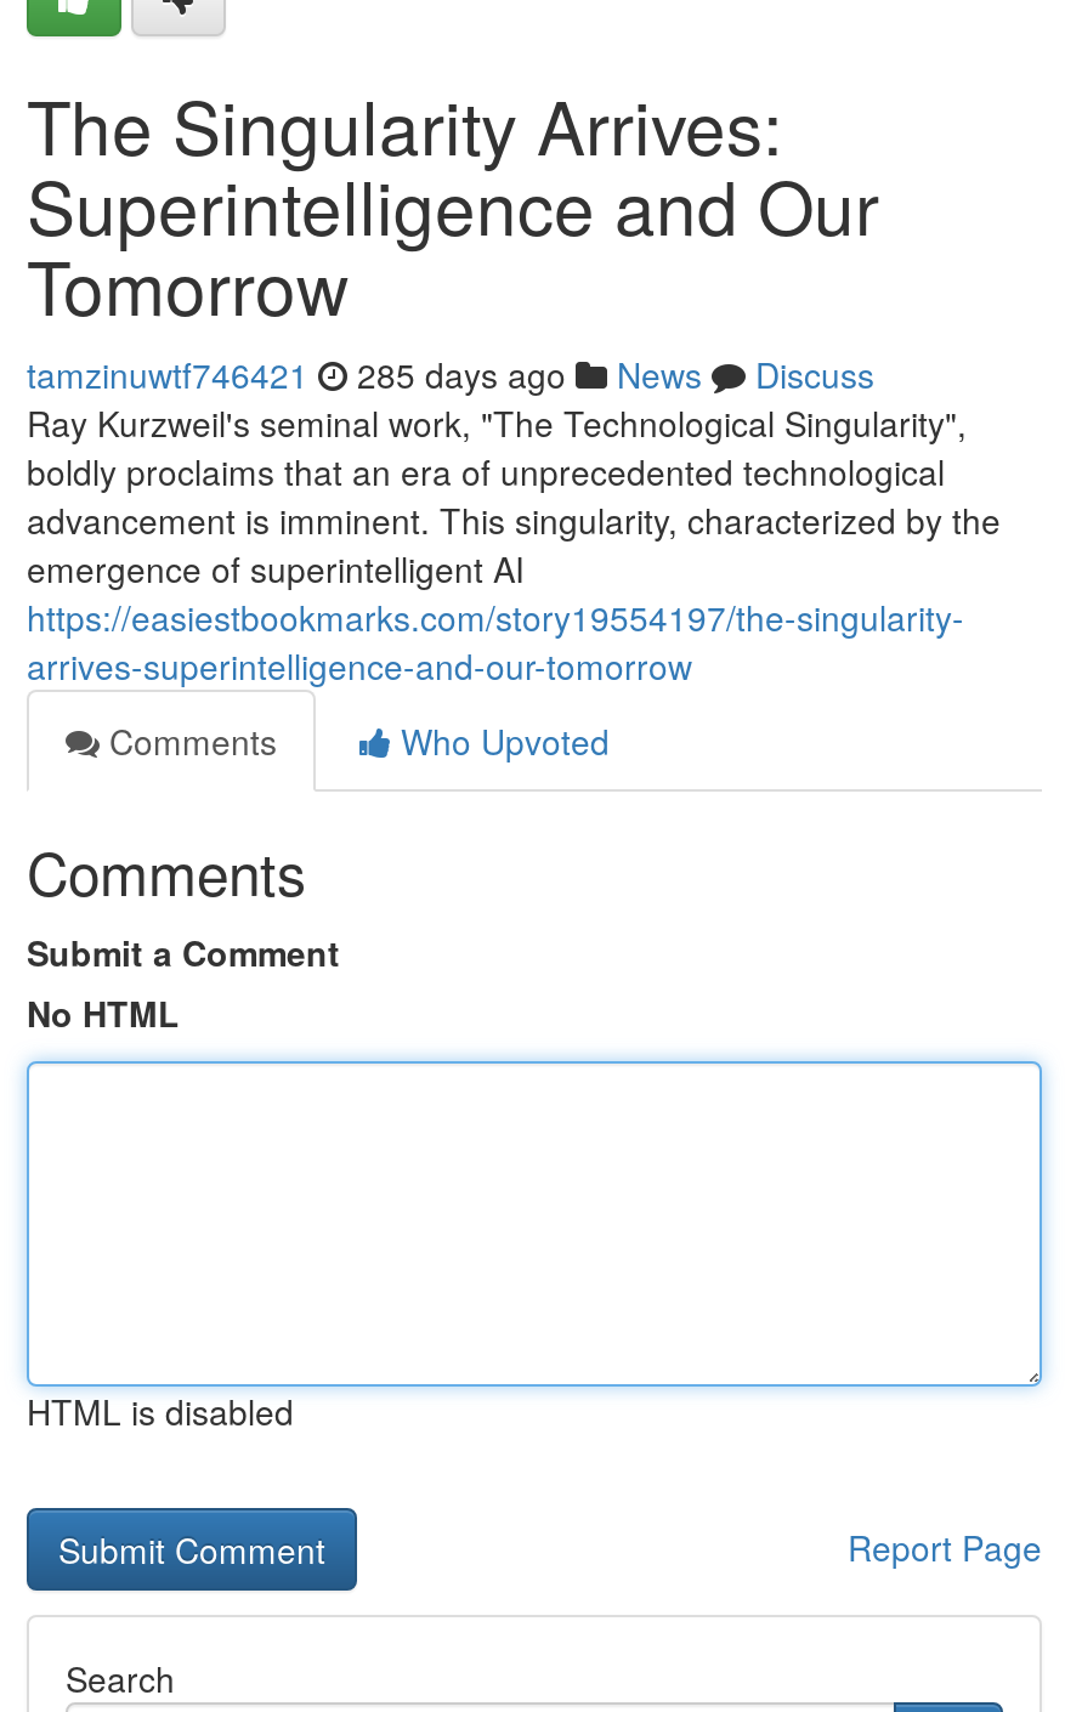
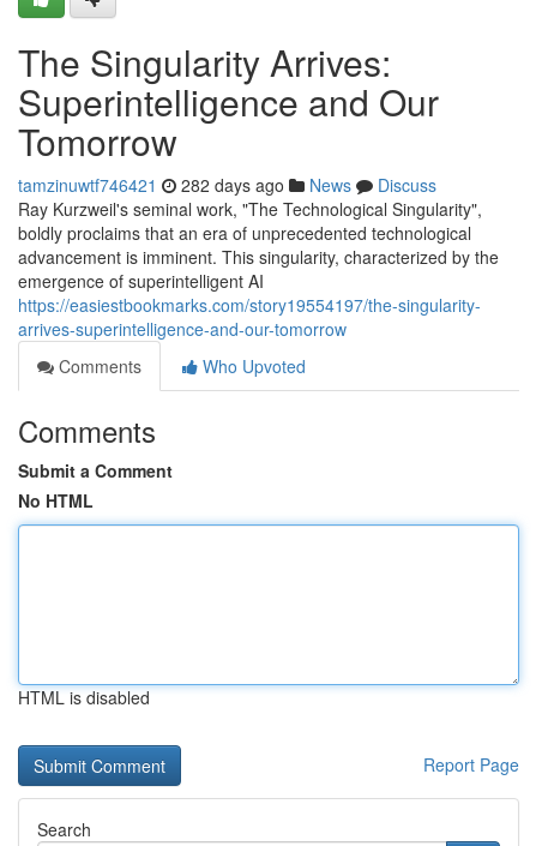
[27,350,874,398] tamzinuwtf746421 285 days ago News Discuss -> [18,173,436,197] tamzinuwtf746421 282 days ago News Discuss

